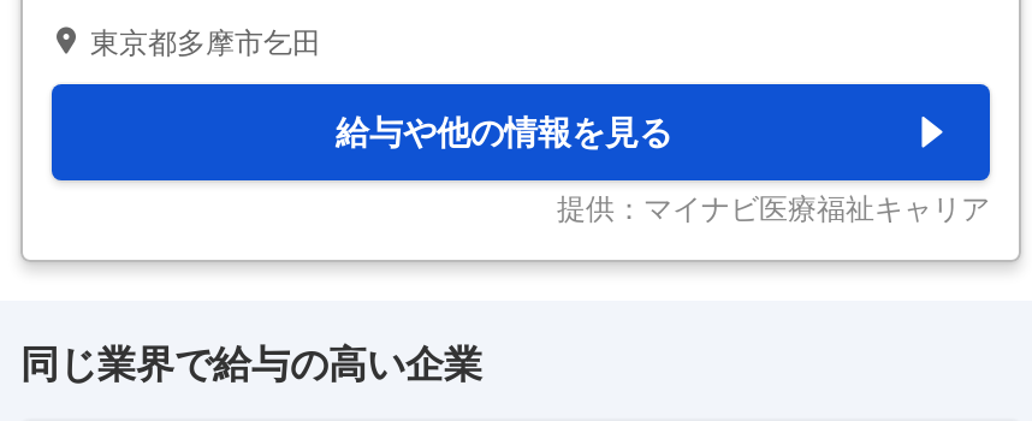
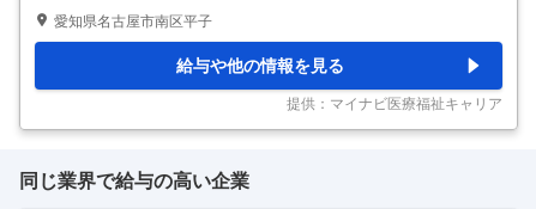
[90,26,321,60] 東京都多摩市乞田 -> [54,13,212,30] 愛知県名古屋市南区平子

